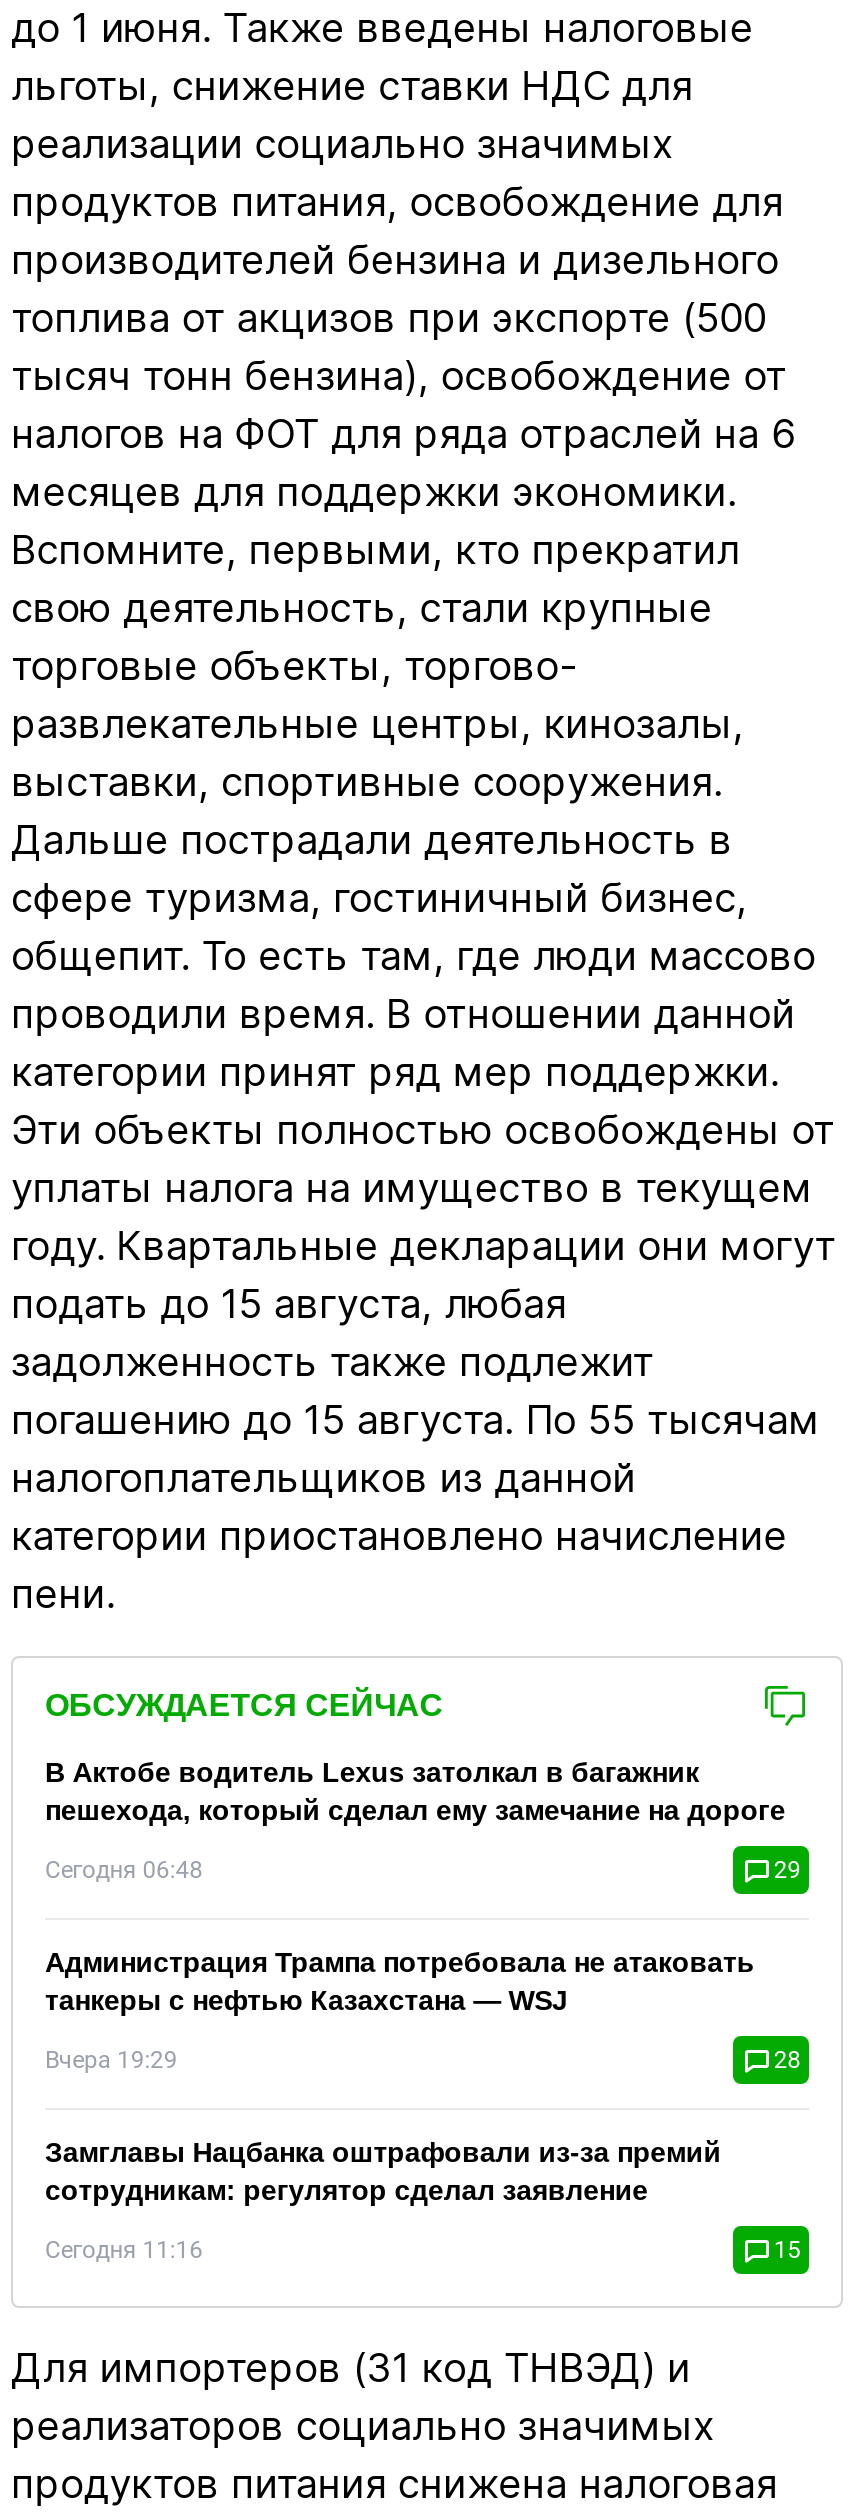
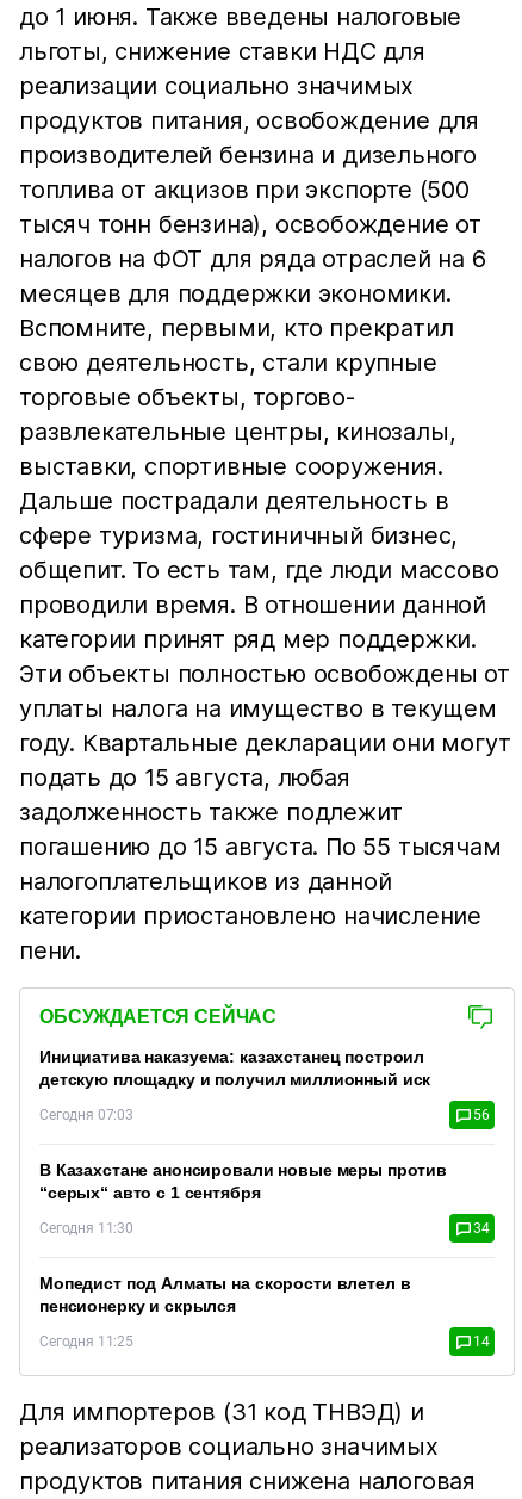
[45,1757,786,1827] В Актобе водитель Lexus затолкал в багажник | пешехода, который сделал ему замечание на дороге -> [39,1048,430,1089] Инициатива наказуема: казахстанец построил | детскую площадку и получил миллионный иск
[45,1857,801,1885] Сегодня 06:48 | 29 -> [39,1107,490,1124] Сегодня 07:03 | 56
[45,1947,754,2017] Администрация Трампа потребовала не атаковать | танкеры с нефтью Казахстана — WSJ -> [39,1161,447,1203] В Казахстане анонсировали новые меры против | “серых“ авто с 1 сентября
[45,2047,801,2075] Вчера 19:29 | 28 -> [39,1220,490,1237] Сегодня 11:30 | 34
[45,2137,721,2207] Замглавы Нацбанка оштрафовали из-за премий | сотрудникам: регулятор сделал заявление -> [39,1274,410,1316] Мопедист под Алматы на скорости влетел в | пенсионерку и скрылся
[45,2237,801,2265] Сегодня 11:16 | 15 -> [39,1334,490,1350] Сегодня 11:25 | 14

